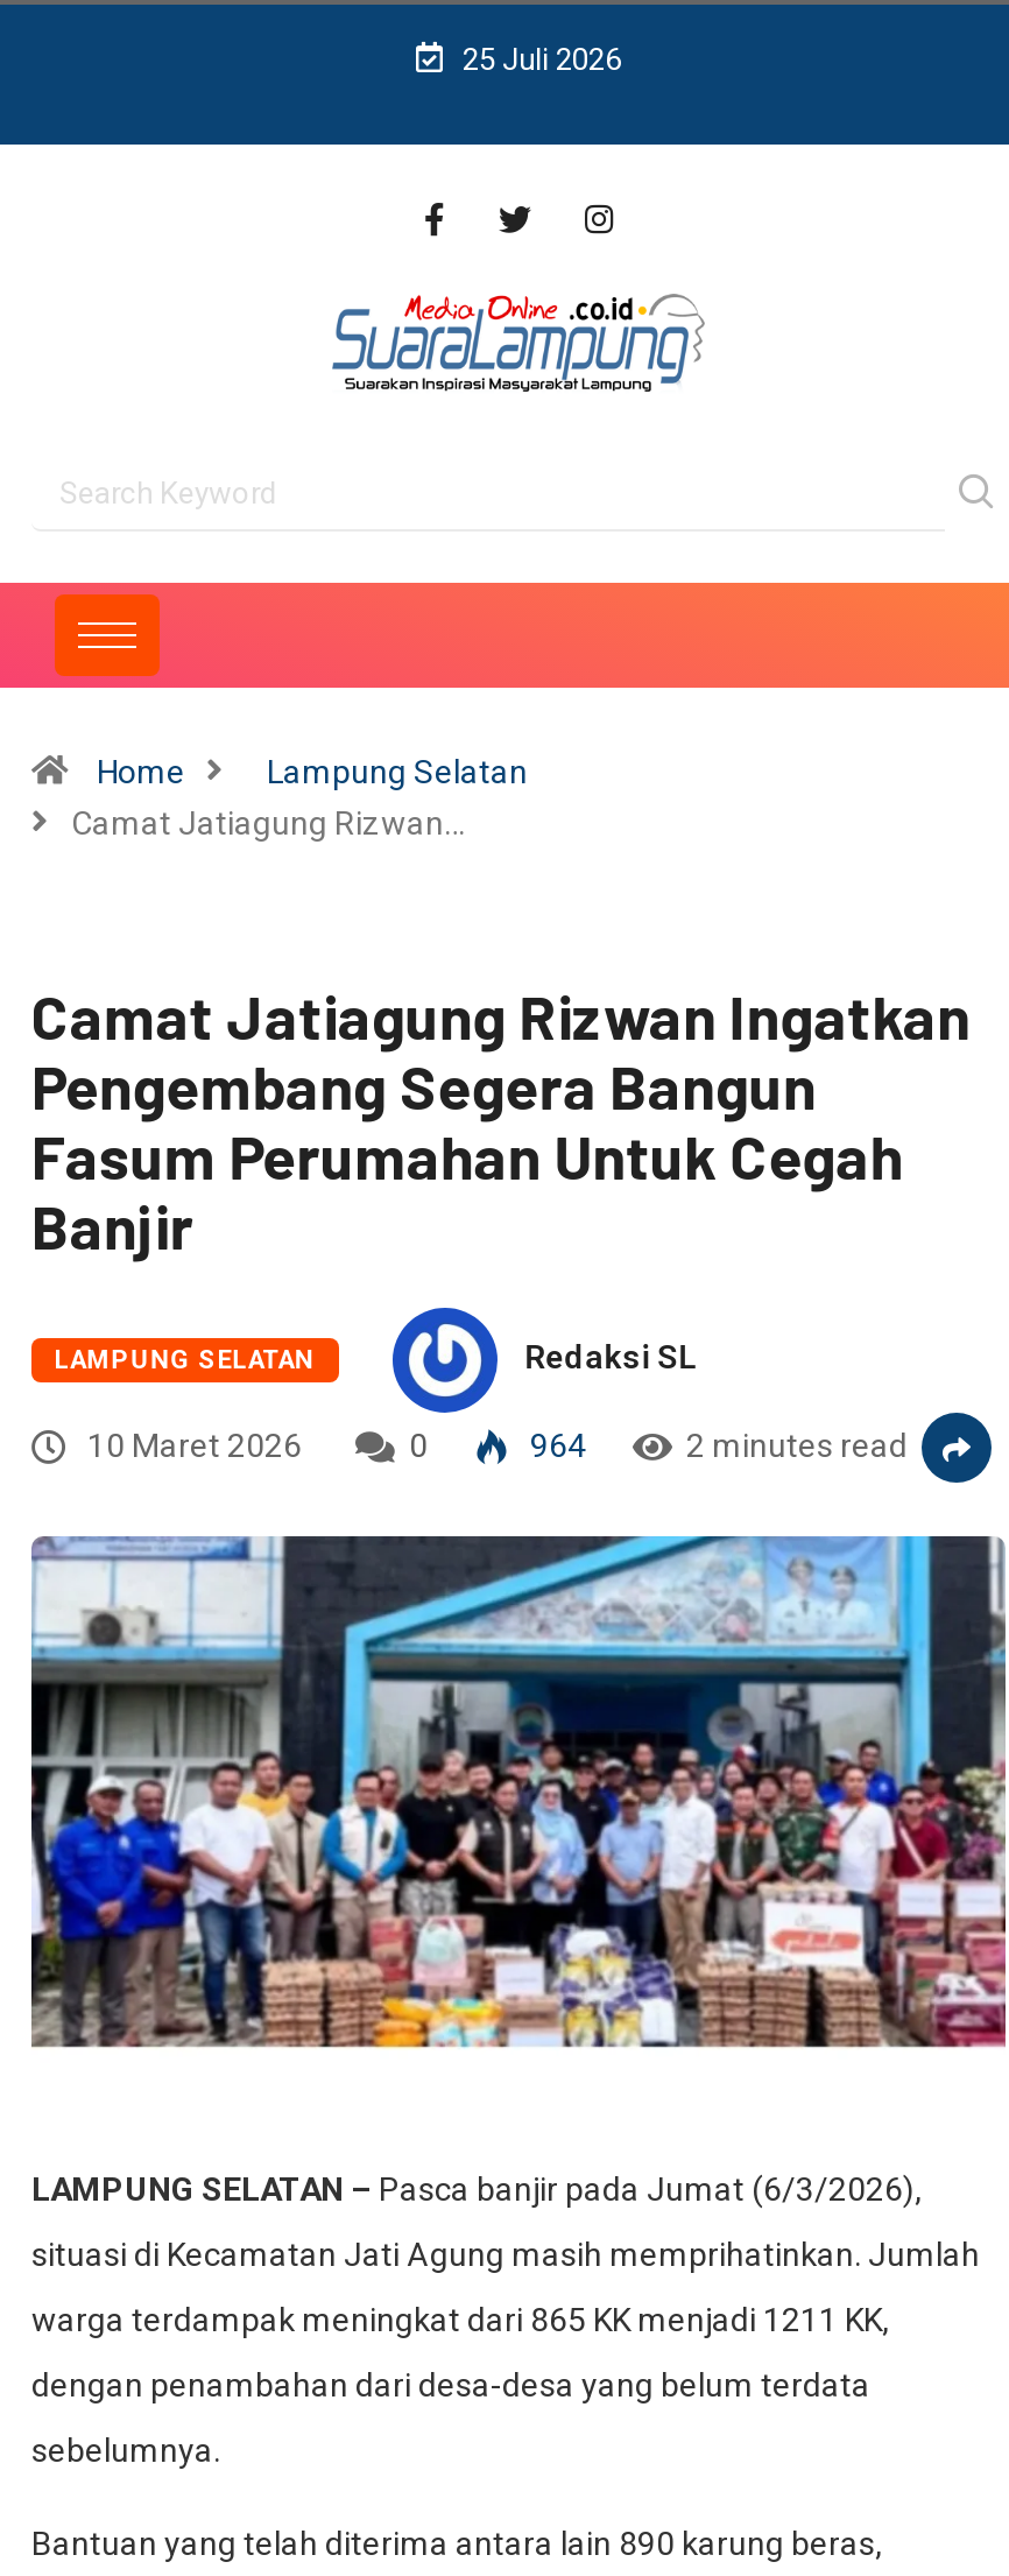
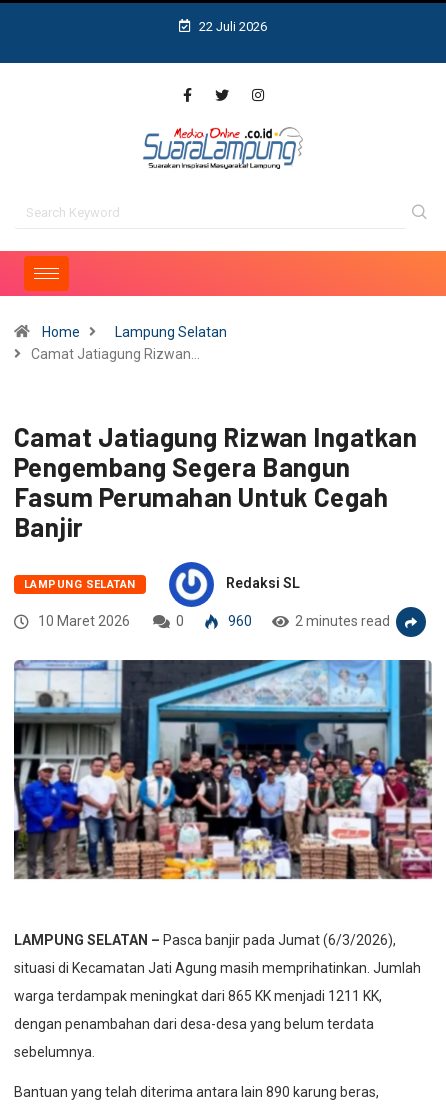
[456,42,621,77] 25 Juli 2026 -> [196,19,267,34] 22 Juli 2026
[523,1426,586,1463] 964 -> [225,613,252,629] 960

